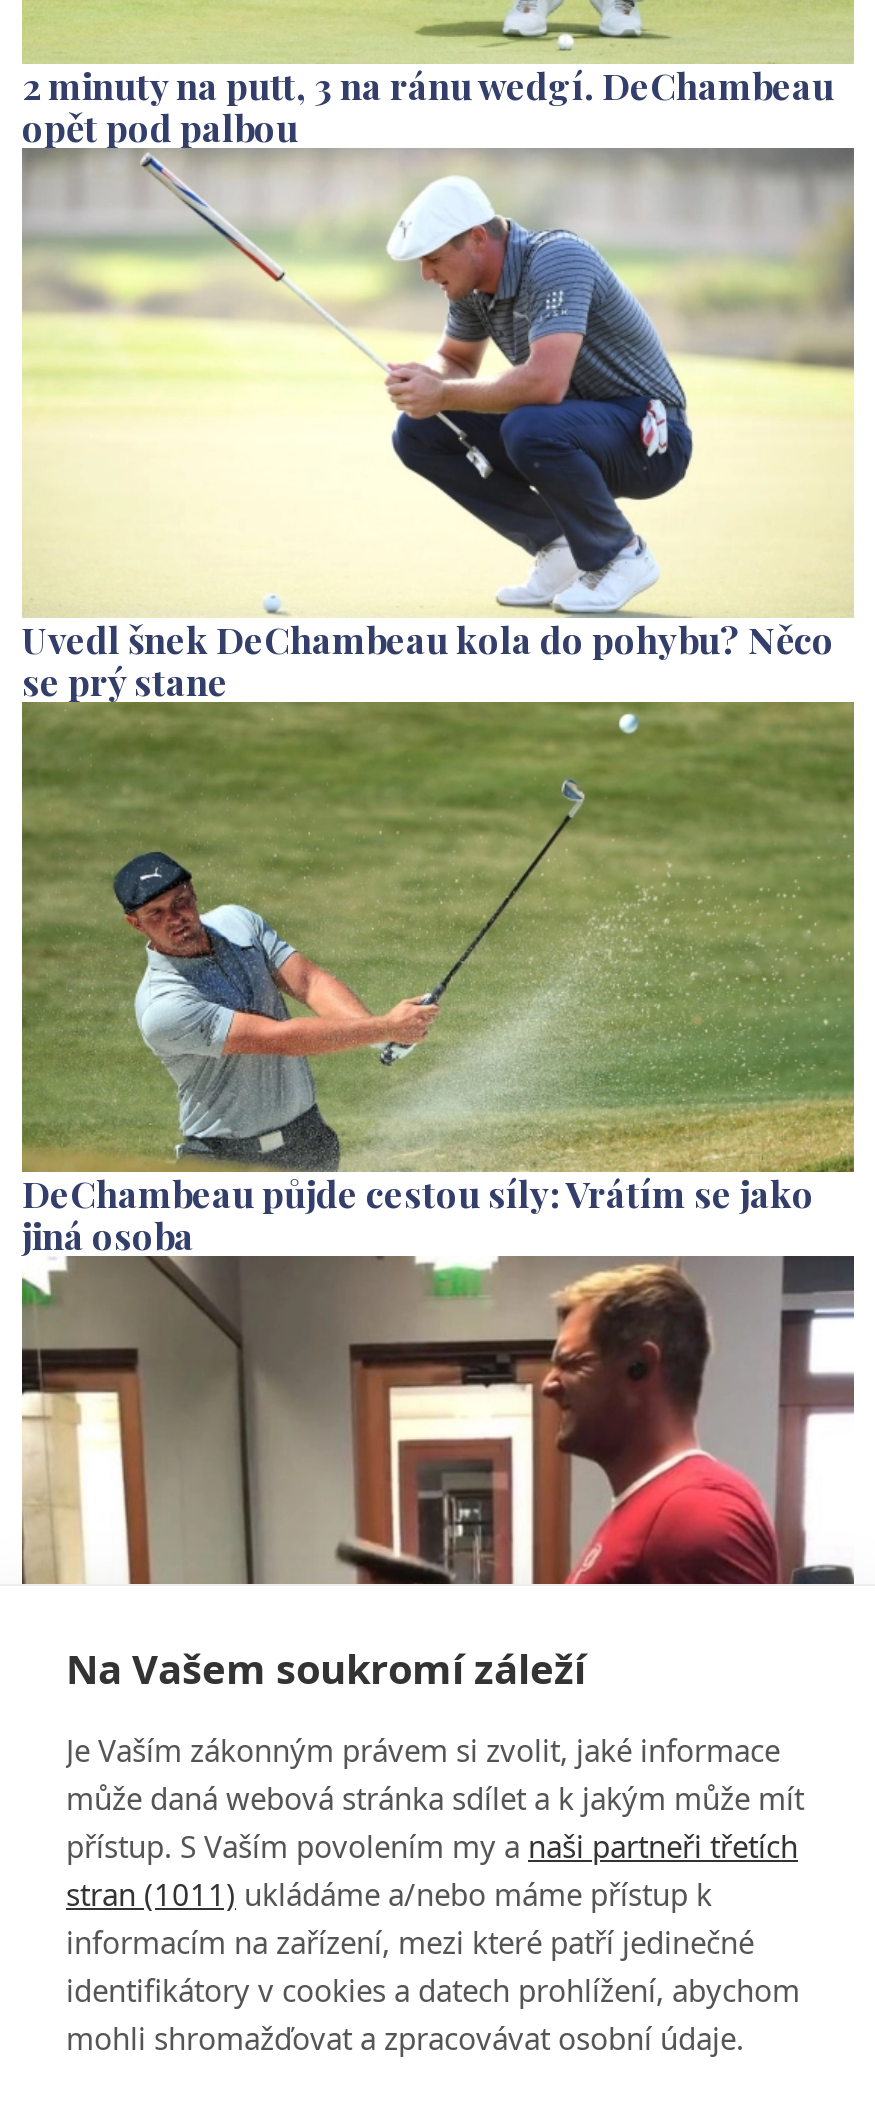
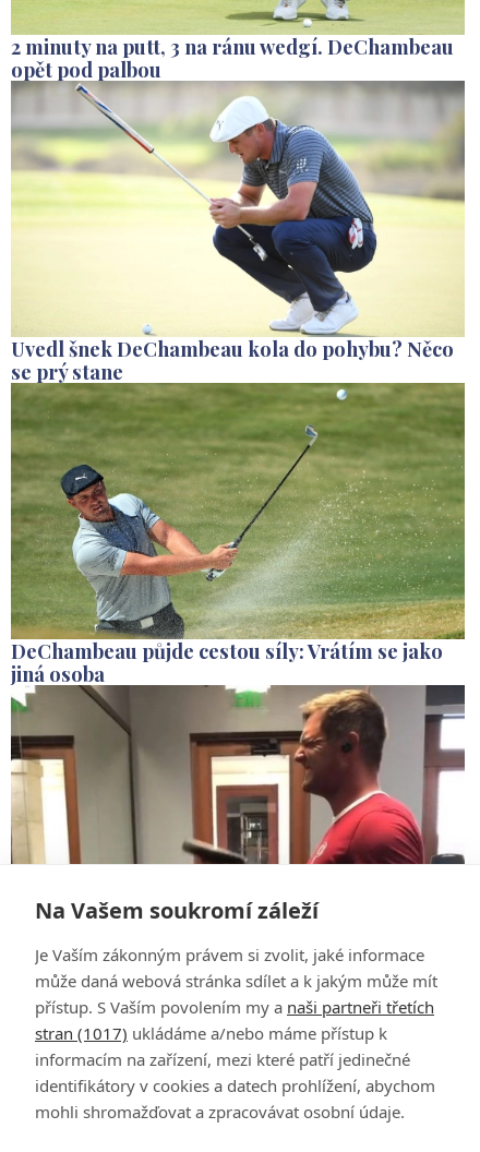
[66,1874,712,1914] stran (1011) ukládáme a/nebo máme přístup k -> [35,1022,387,1044] stran (1017) ukládáme a/nebo máme přístup k

